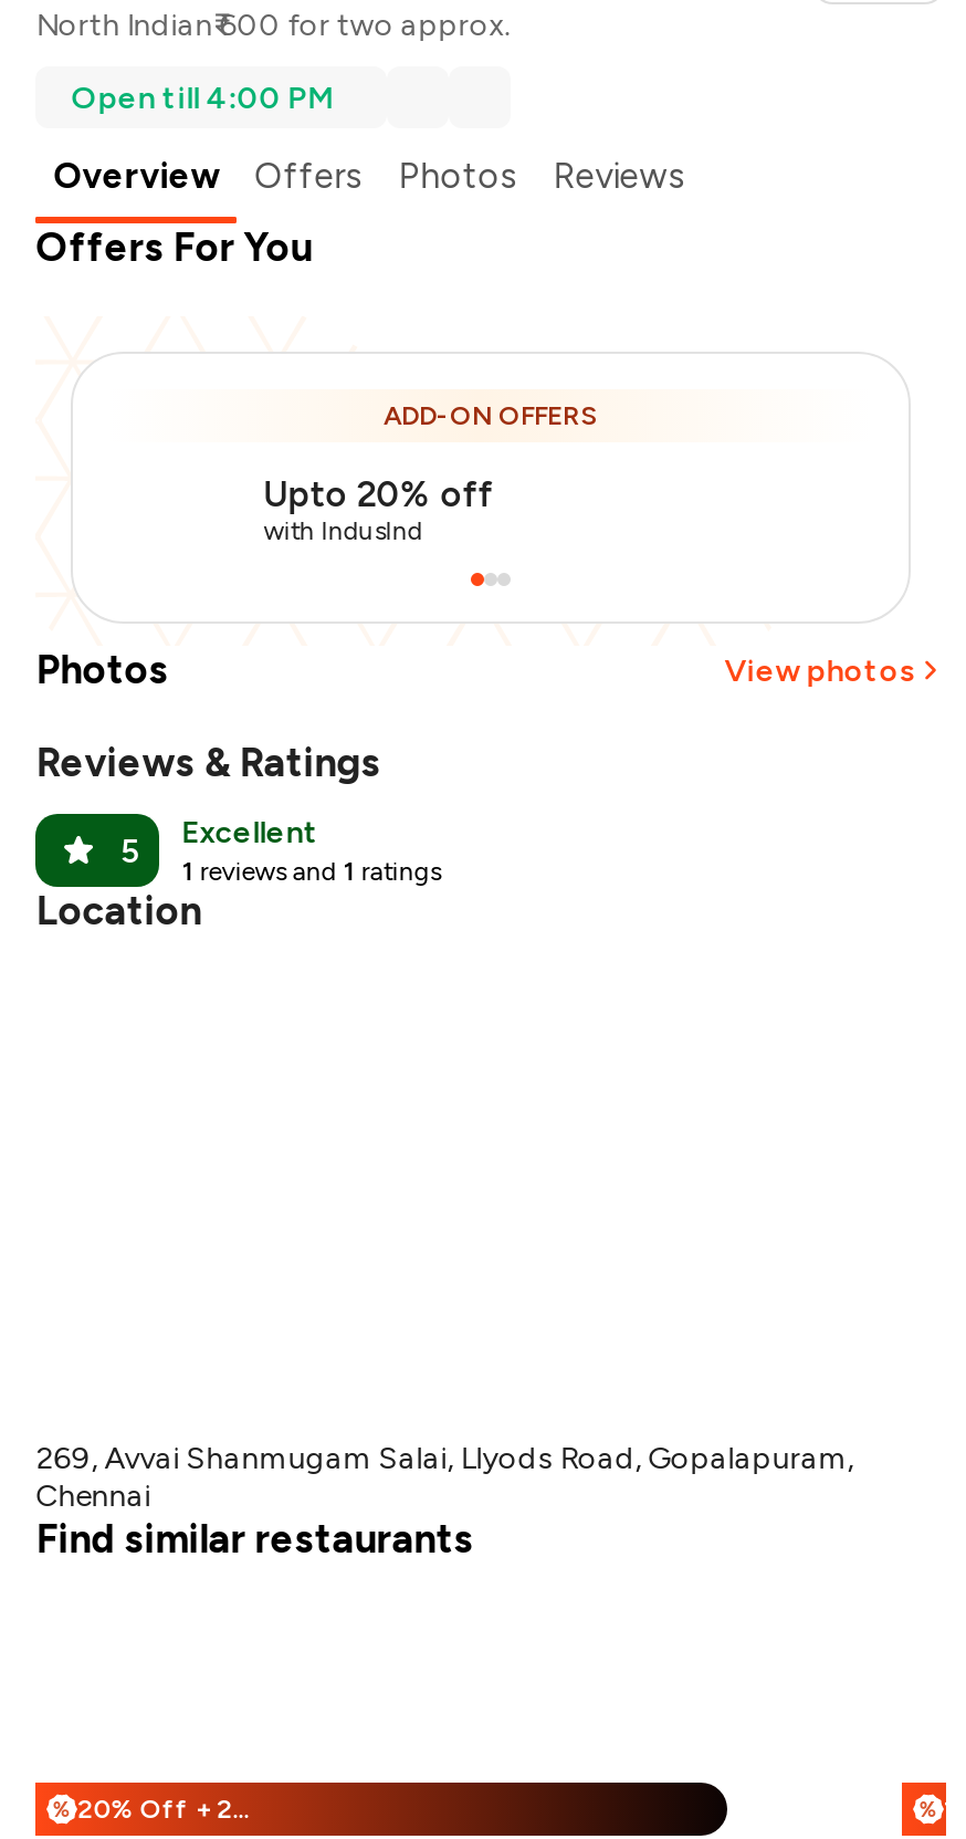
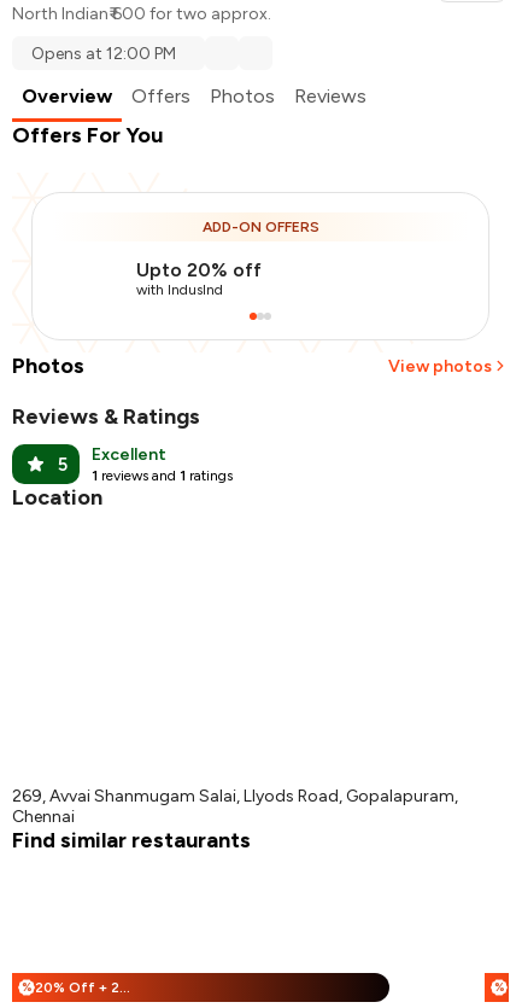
[71,79,334,117] Open till 4:00 PM -> [32,43,176,64] Opens at 12:00 PM

